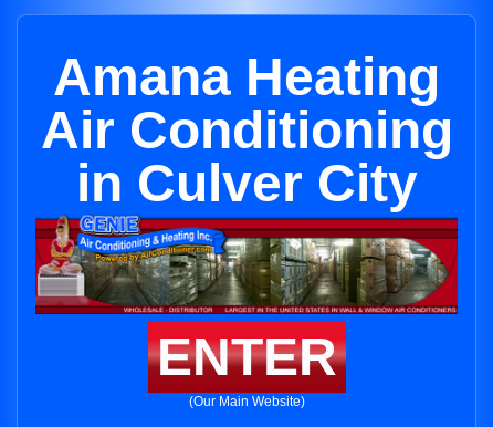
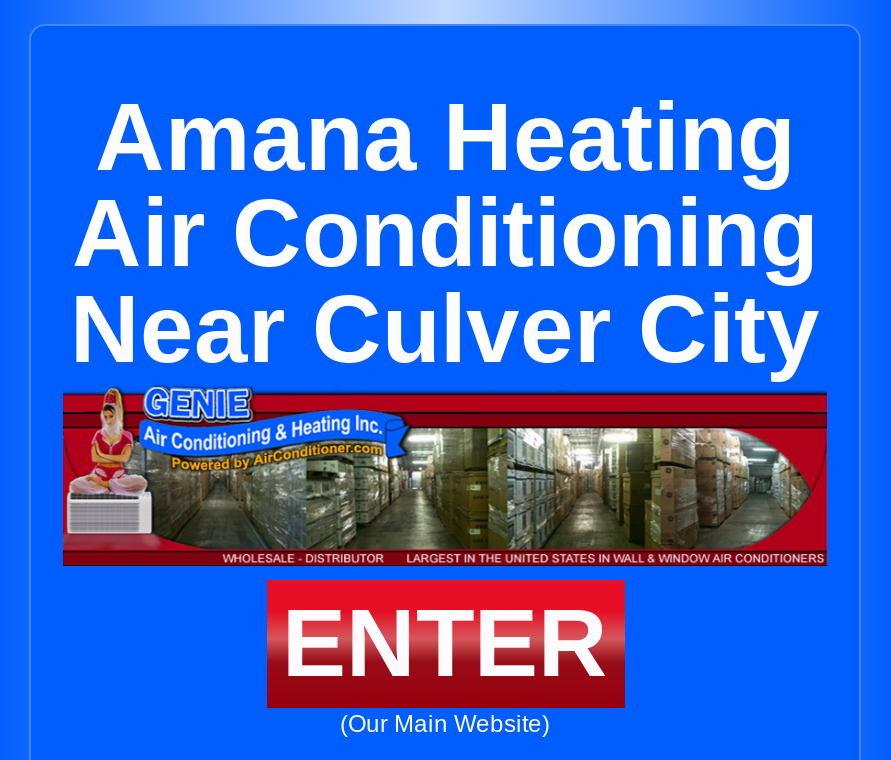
[76,154,417,212] in Culver City -> [70,276,820,382] Near Culver City

